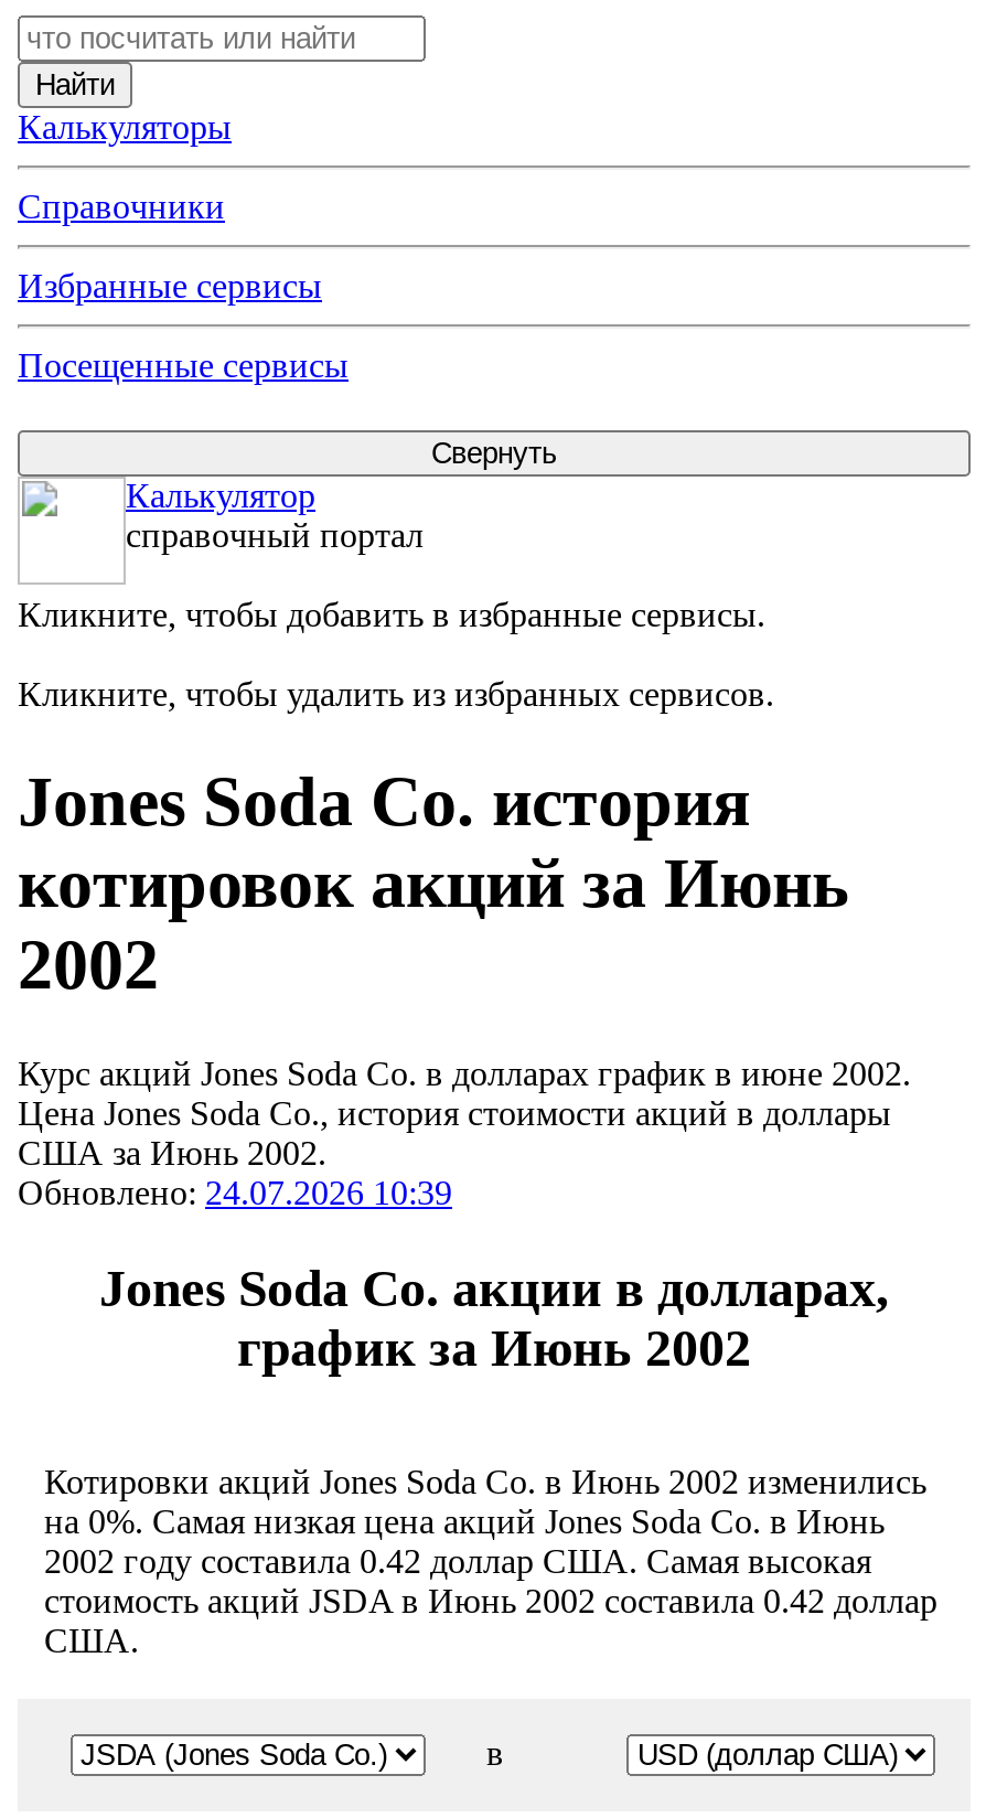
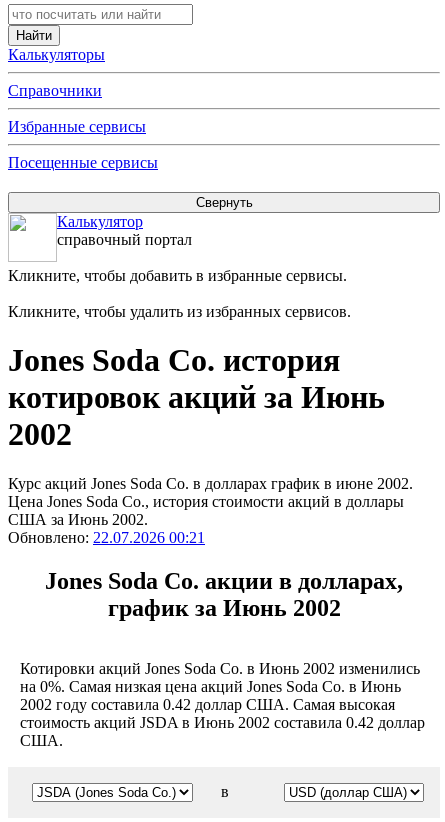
[18,1174,452,1211] Обновлено: 24.07.2026 10:39 -> [8,529,205,546] Обновлено: 22.07.2026 00:21

